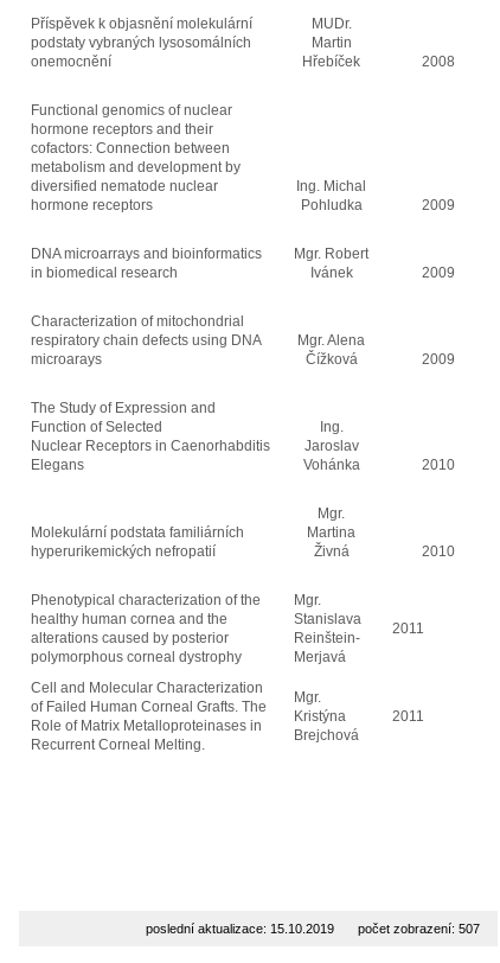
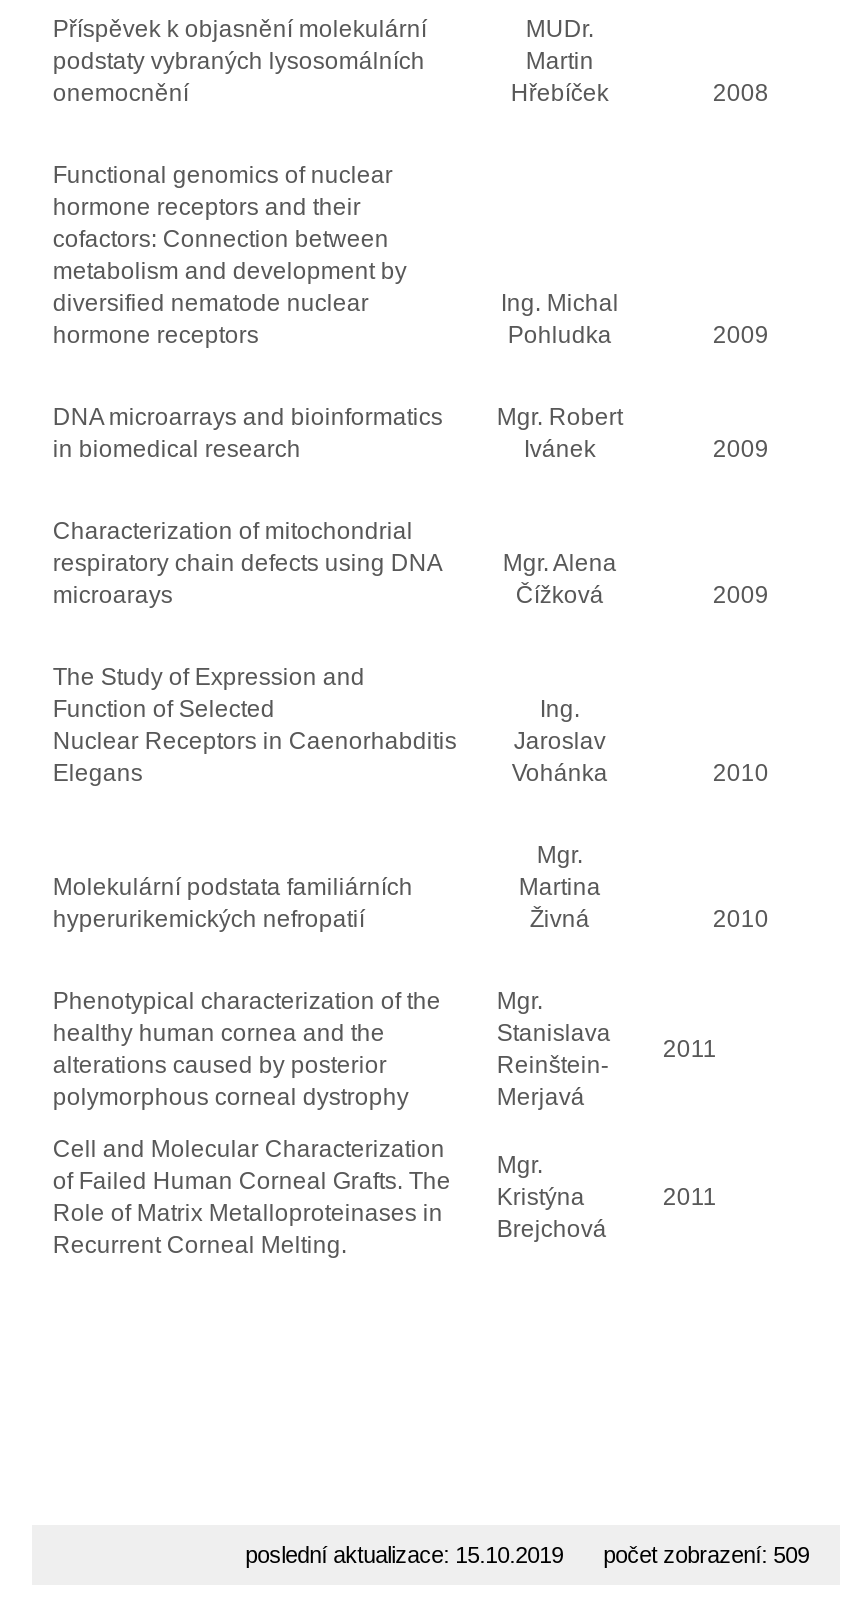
[357,921,479,936] počet zobrazení: 507 -> [603,1543,809,1567] počet zobrazení: 509

